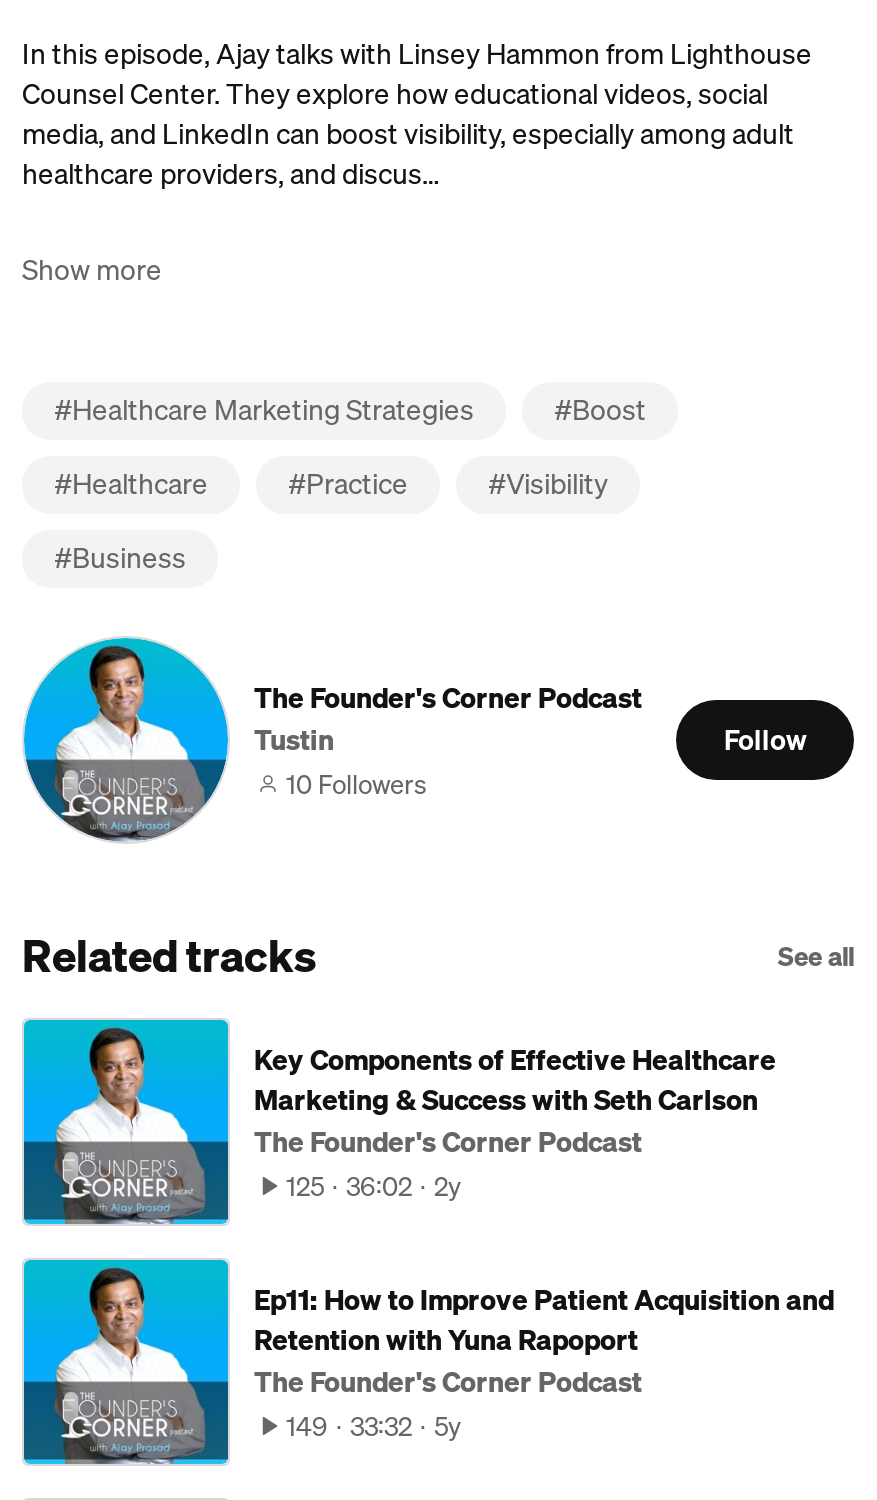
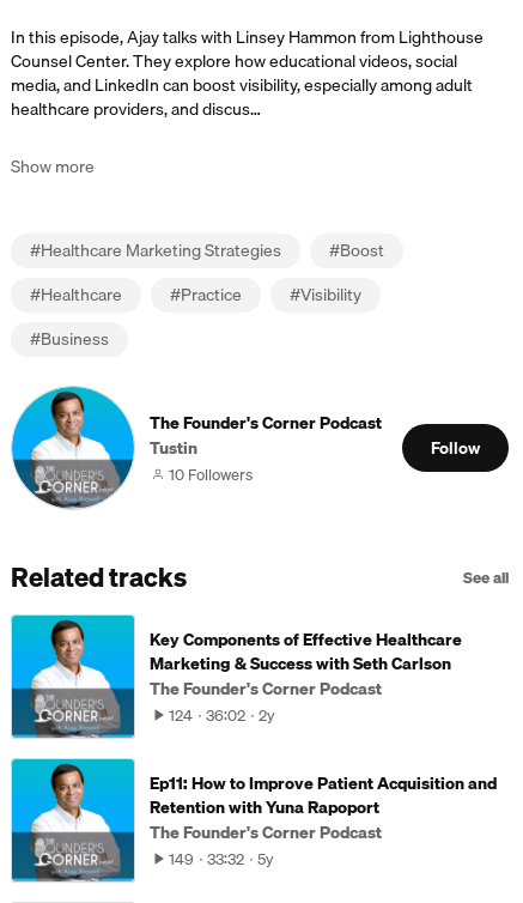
[286,1166,462,1206] 125 36:02 2y -> [169,703,275,727] 124 36:02 2y

